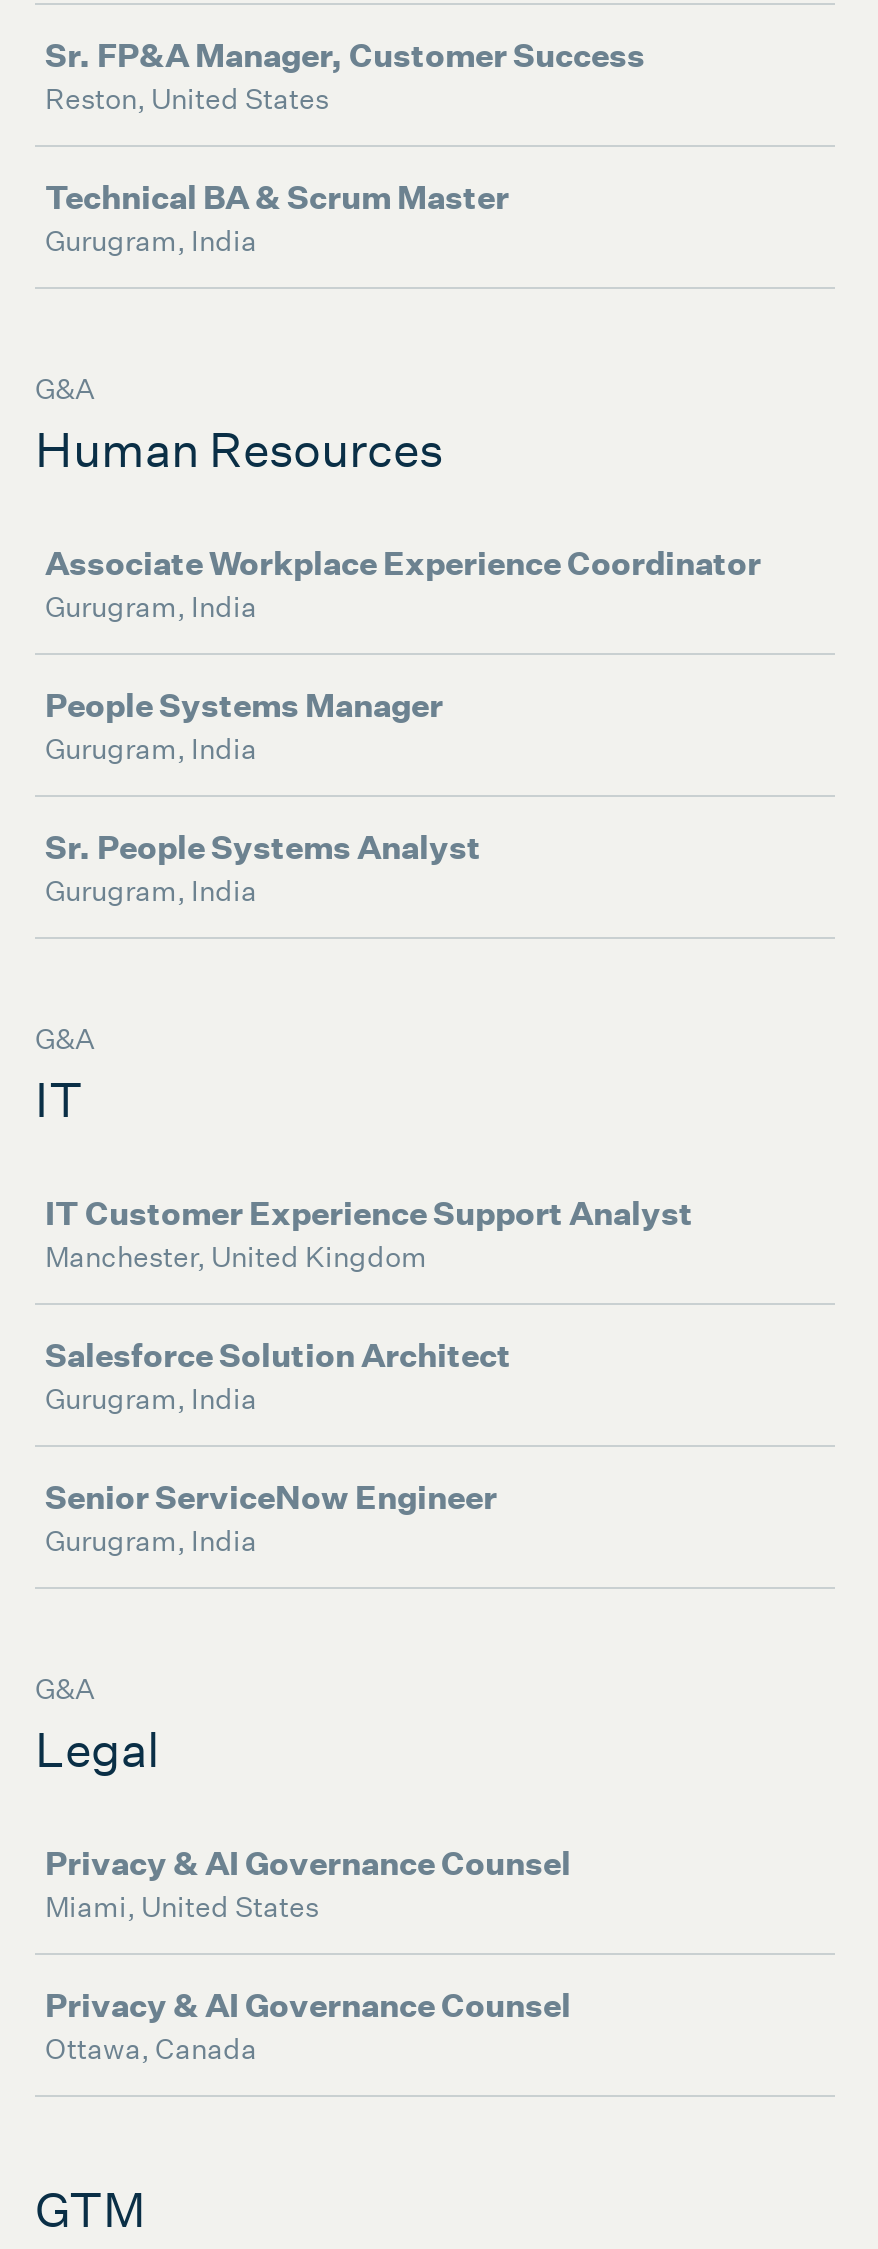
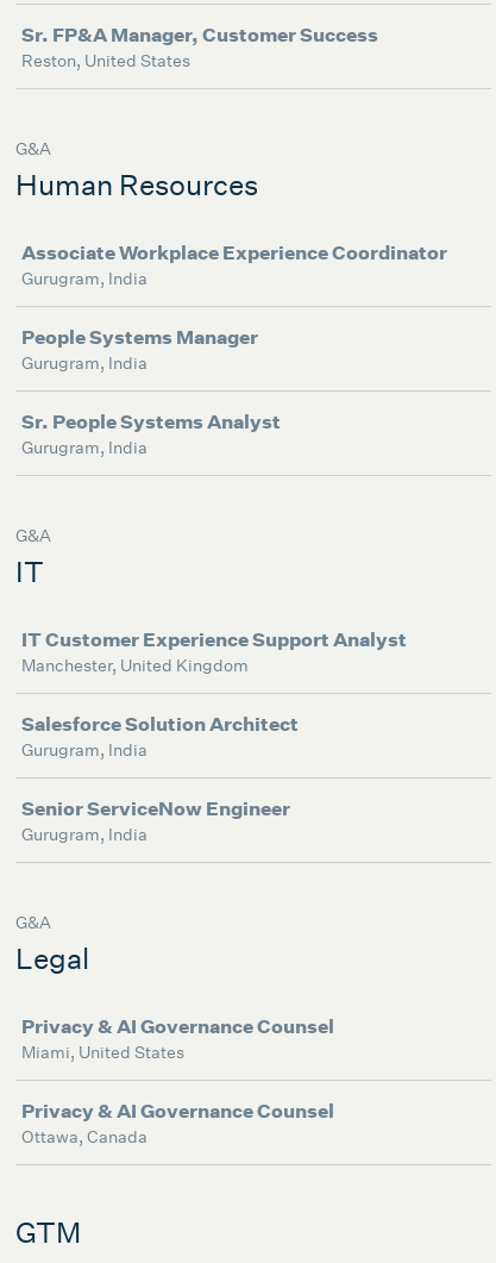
[45,178,509,260] Technical BA & Scrum Master | Gurugram, India -> none

